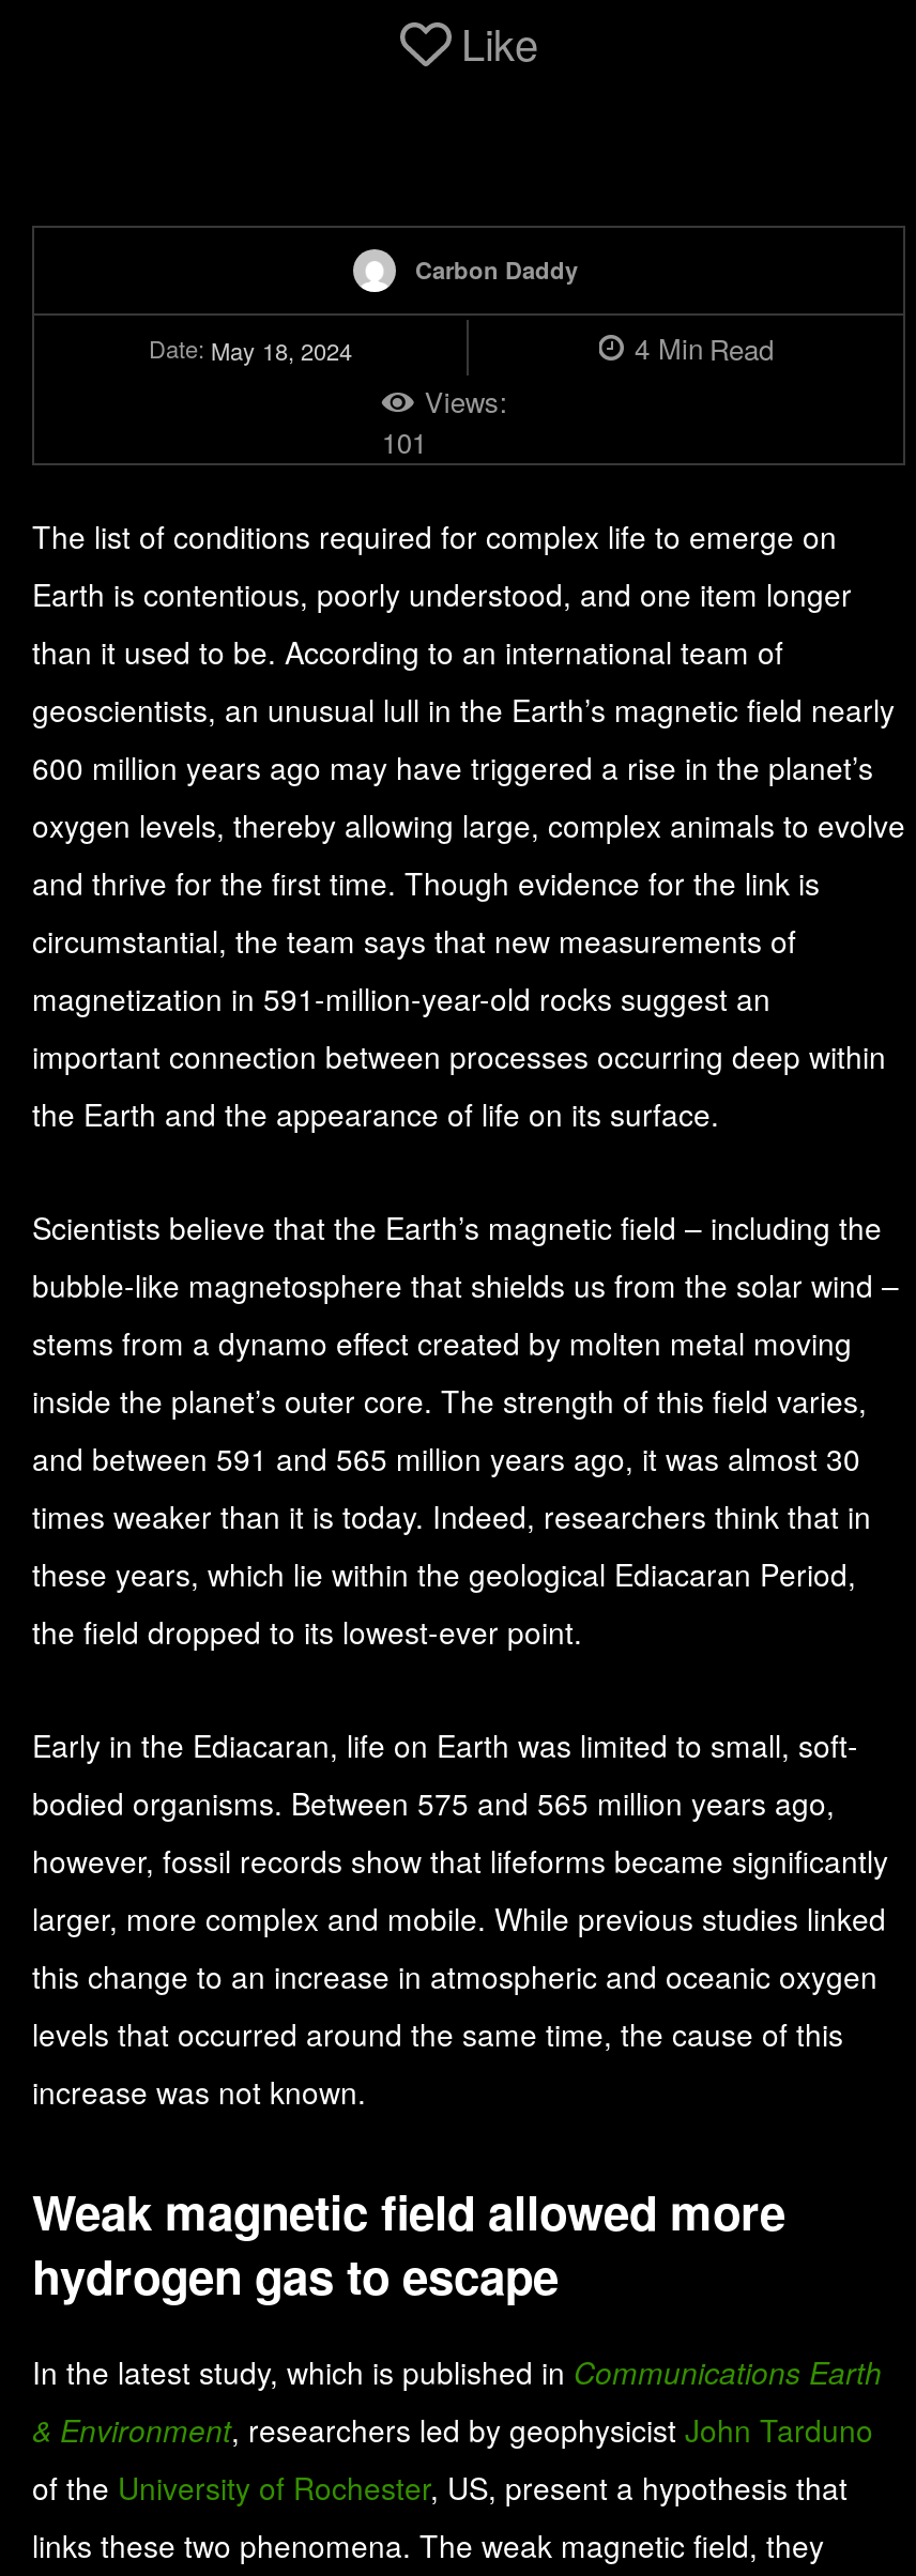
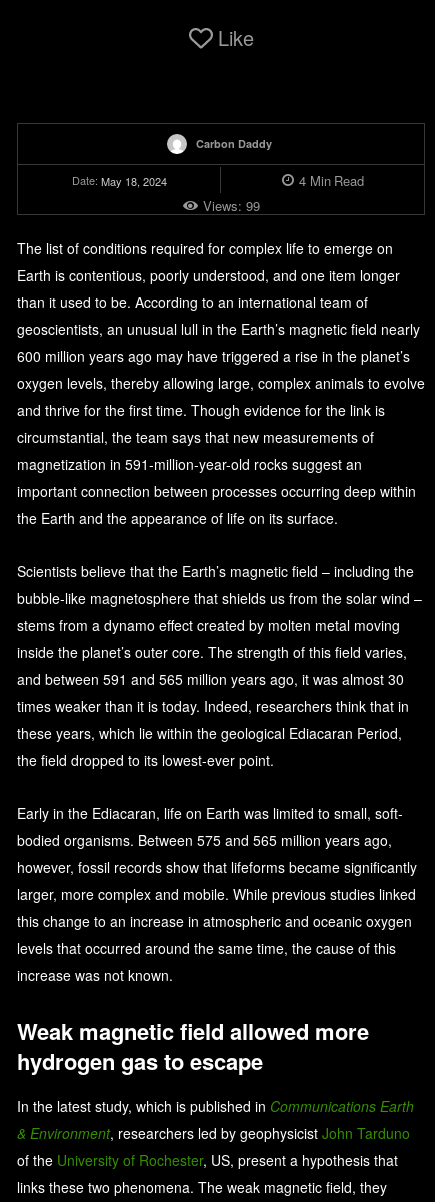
[382,380,508,463] Views: | 101 -> [202,195,259,214] Views: 99

